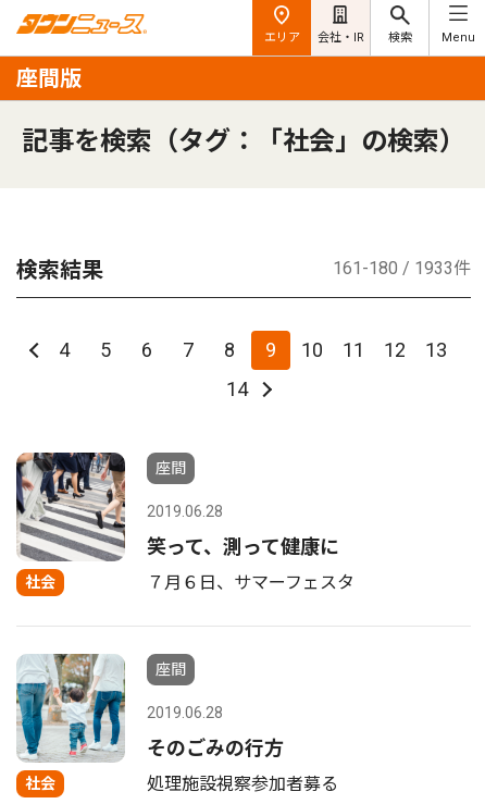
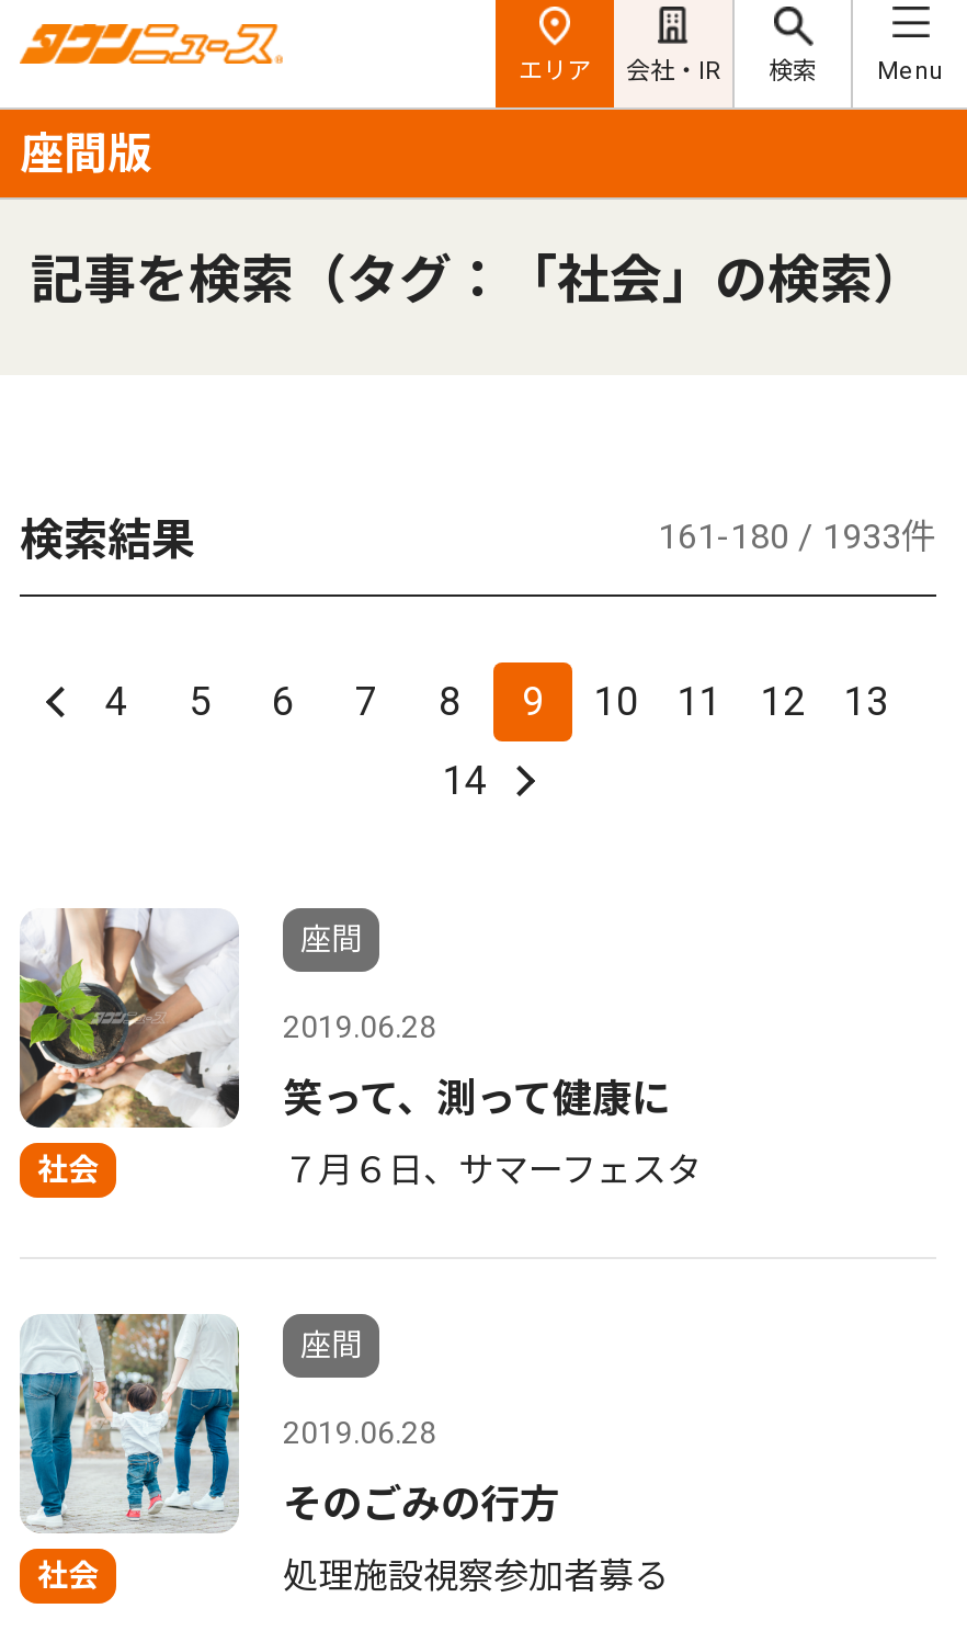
[15,452,126,562] [image] -> [18,908,241,1130] [image]

